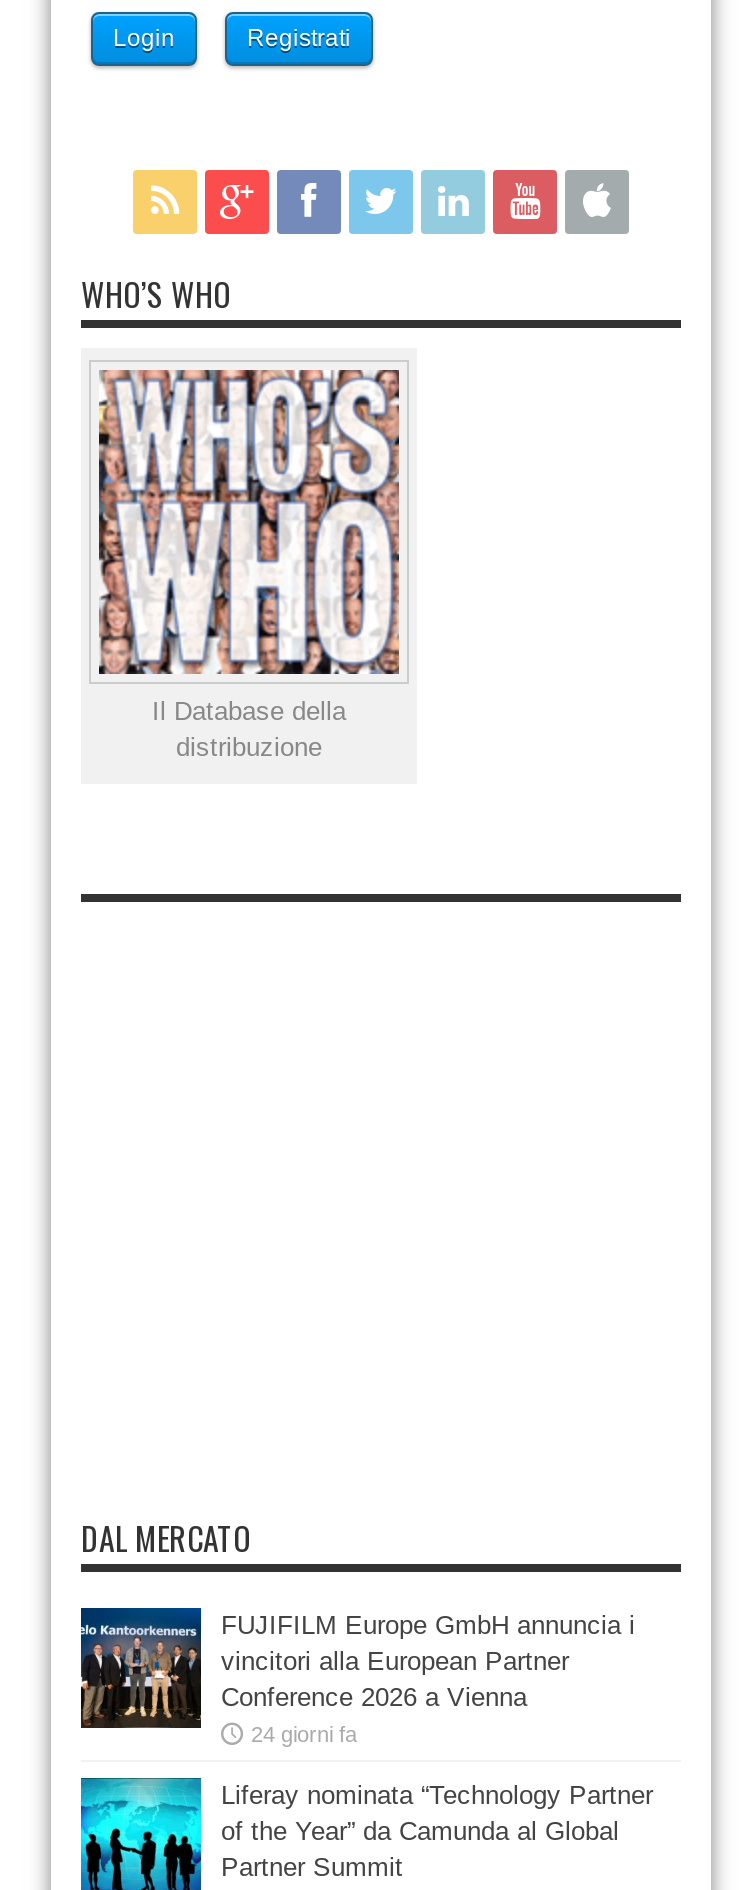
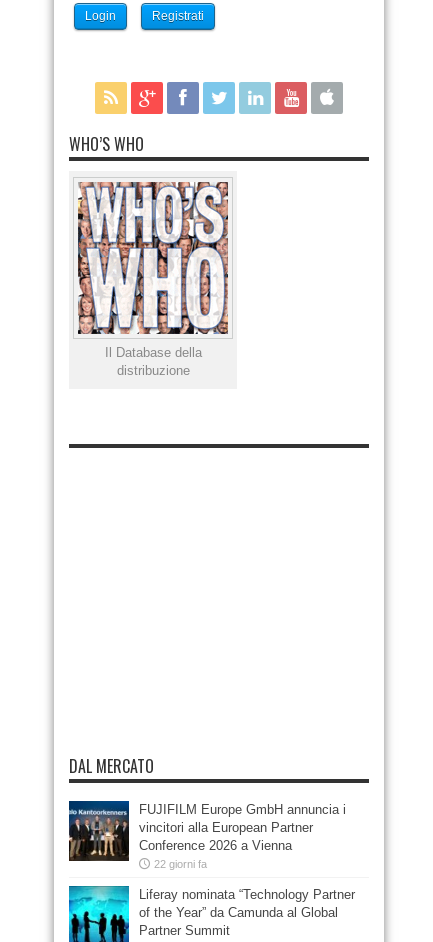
[251,1722,357,1746] 24 giorni fa -> [154,858,207,870] 22 giorni fa

